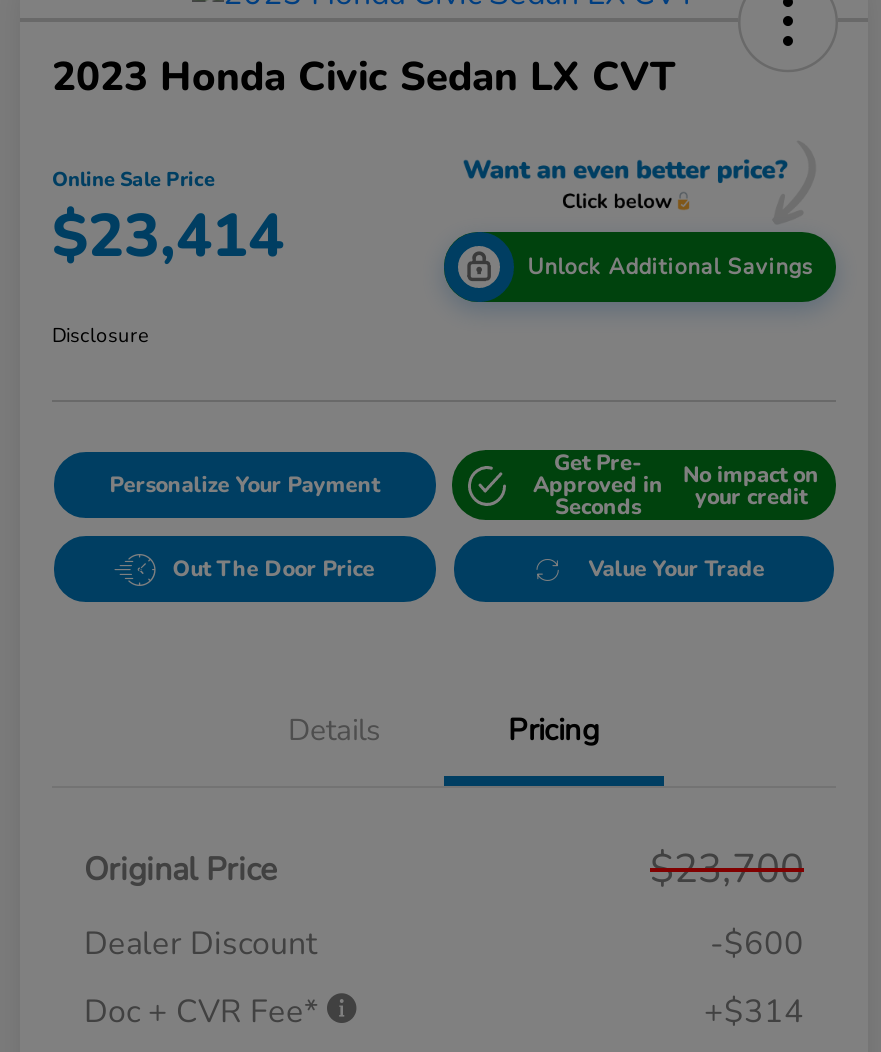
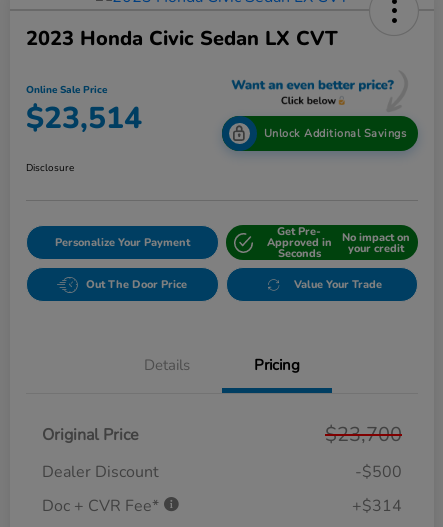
[52,196,284,278] $23,414 -> [26,98,142,139] $23,514
[710,923,804,967] -$600 -> [355,461,402,483] -$500

